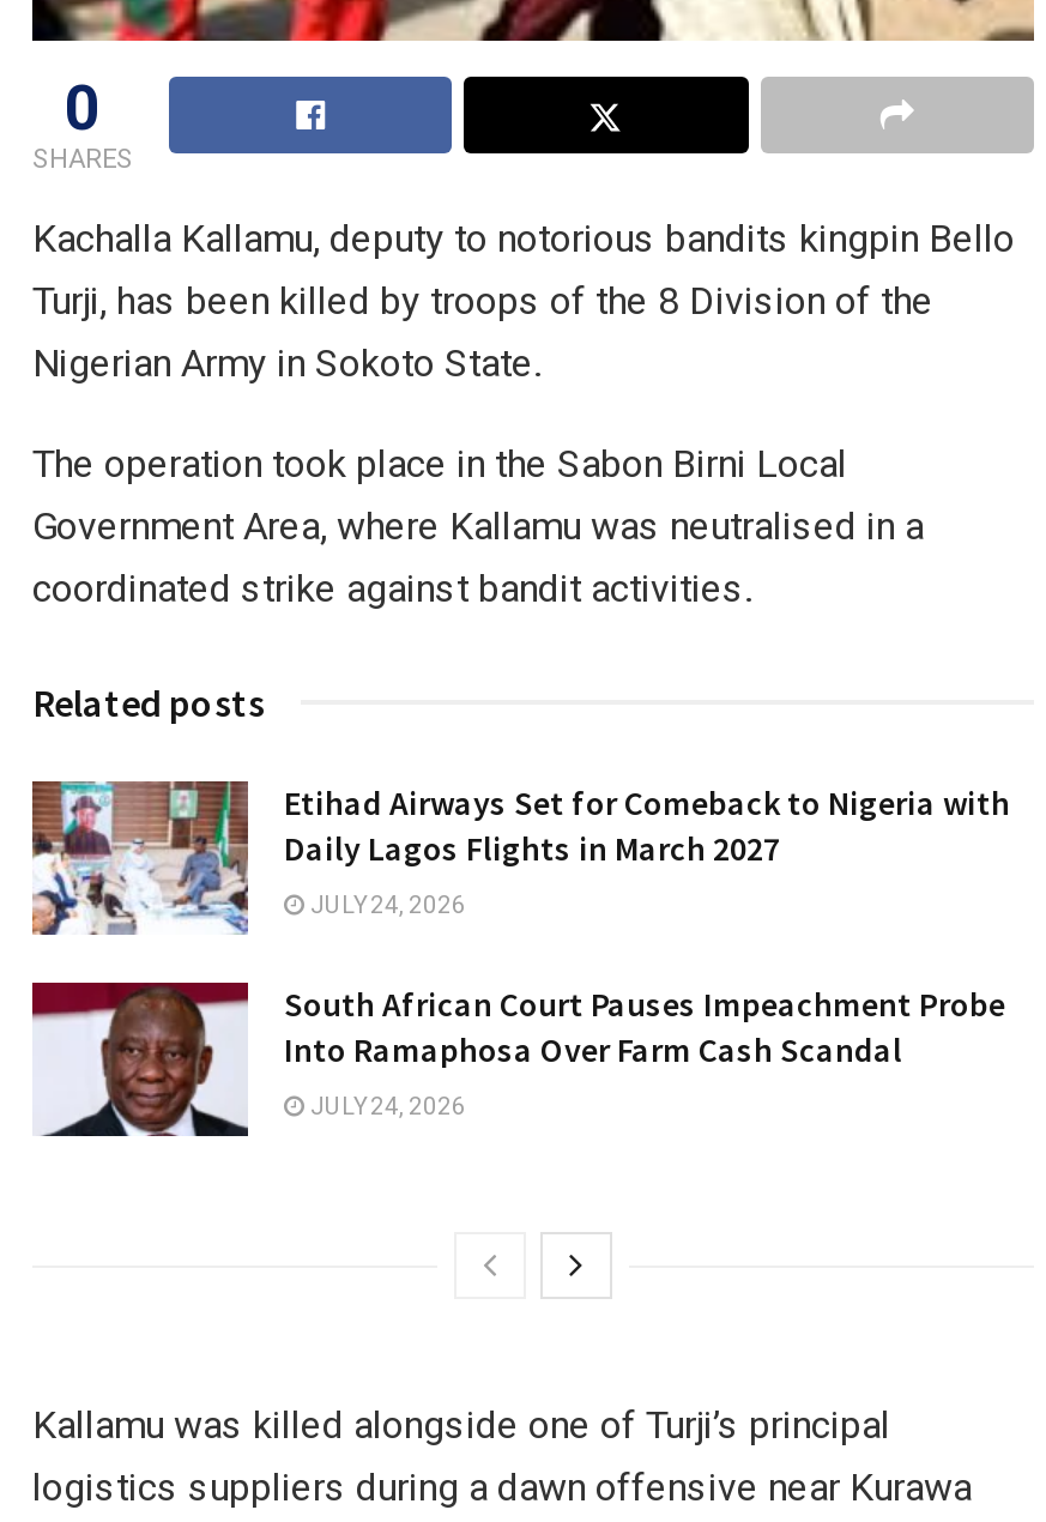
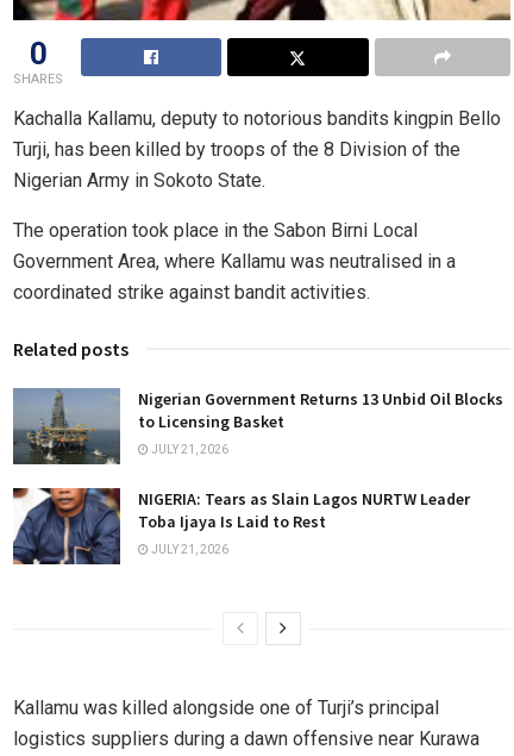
[30,779,1010,935] [image] | Etihad Airways Set for Comeback to Nigeria with | Daily Lagos Flights in March 2027 -> [12,387,503,466] [image] | Nigerian Government Returns 13 Unbid Oil Blocks | to Licensing Basket
[306,891,466,918] JULY 24, 2026 -> [149,443,228,456] JULY 21, 2026
[30,980,1005,1139] [image] | South African Court Pauses Impeachment Probe | Into Ramaphosa Over Farm Cash Scandal -> [12,487,470,566] [image] | NIGERIA: Tears as Slain Lagos NURTW Leader | Toba Ijaya Is Laid to Rest
[306,1093,466,1120] JULY 24, 2026 -> [149,543,228,556] JULY 21, 2026

